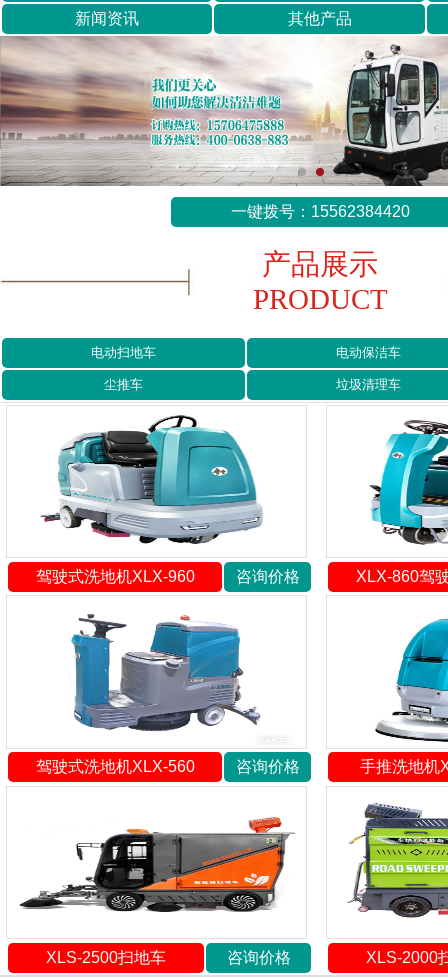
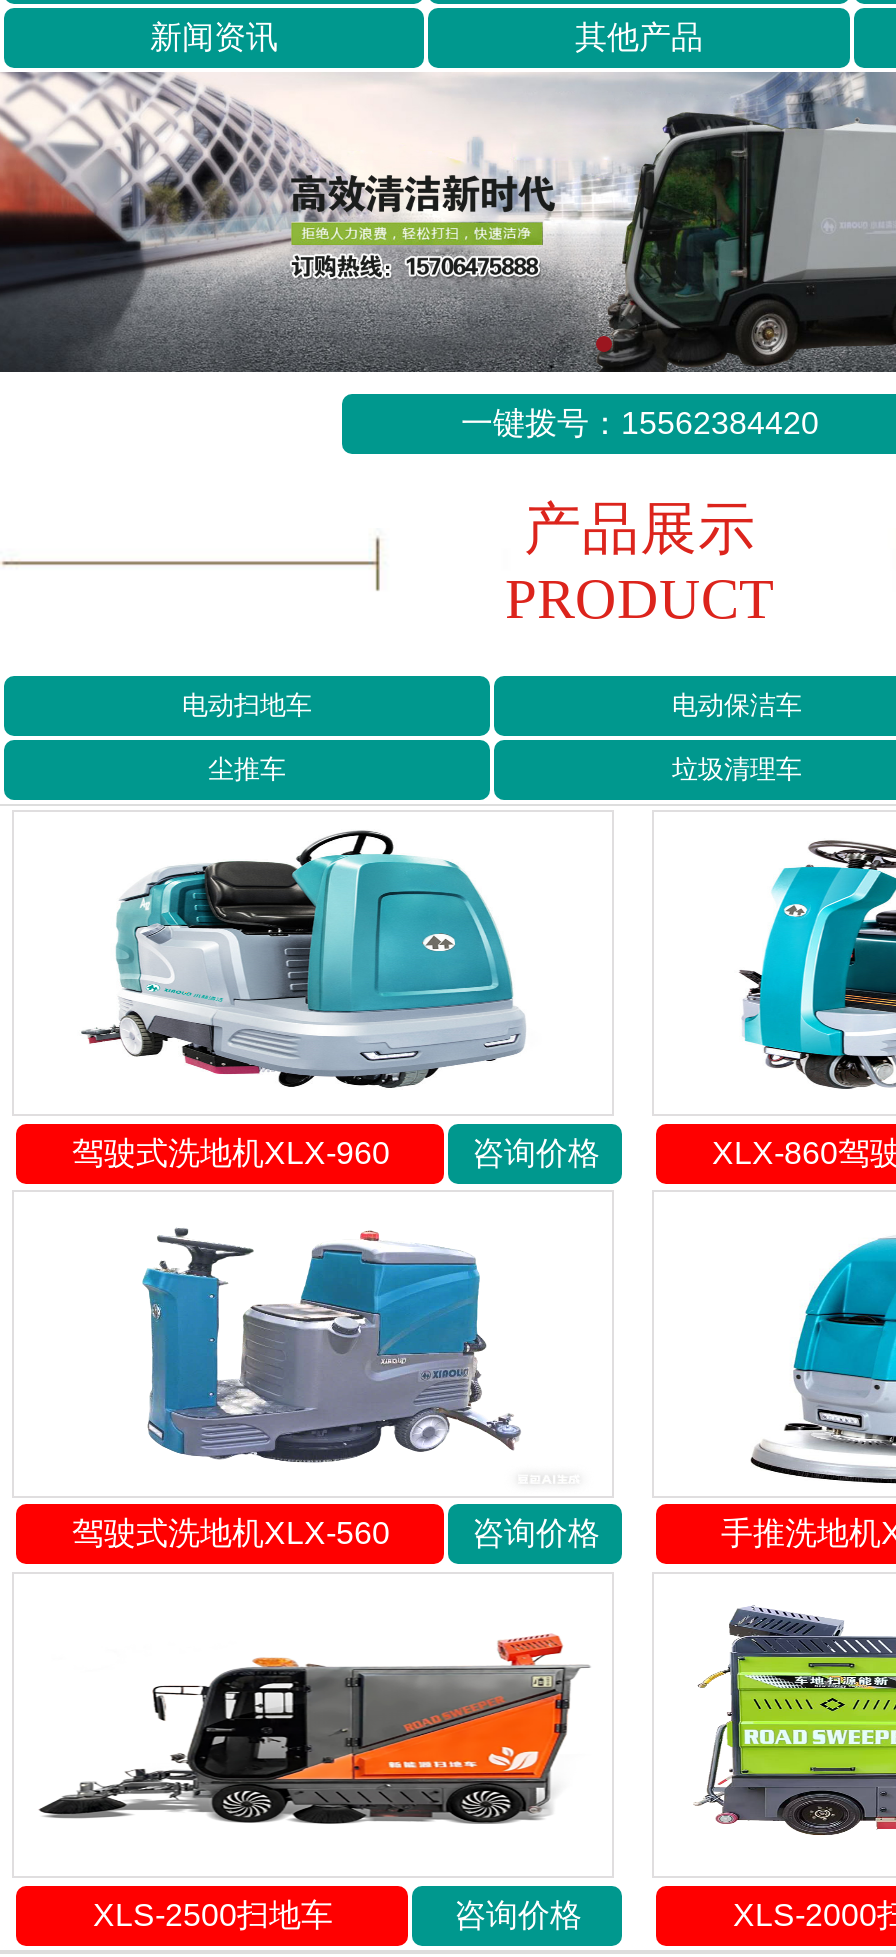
[3,35,445,186] [image] -> [6,72,890,372] [image]

